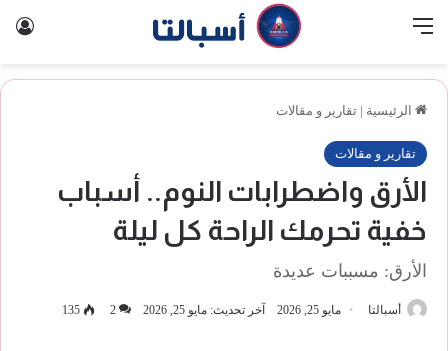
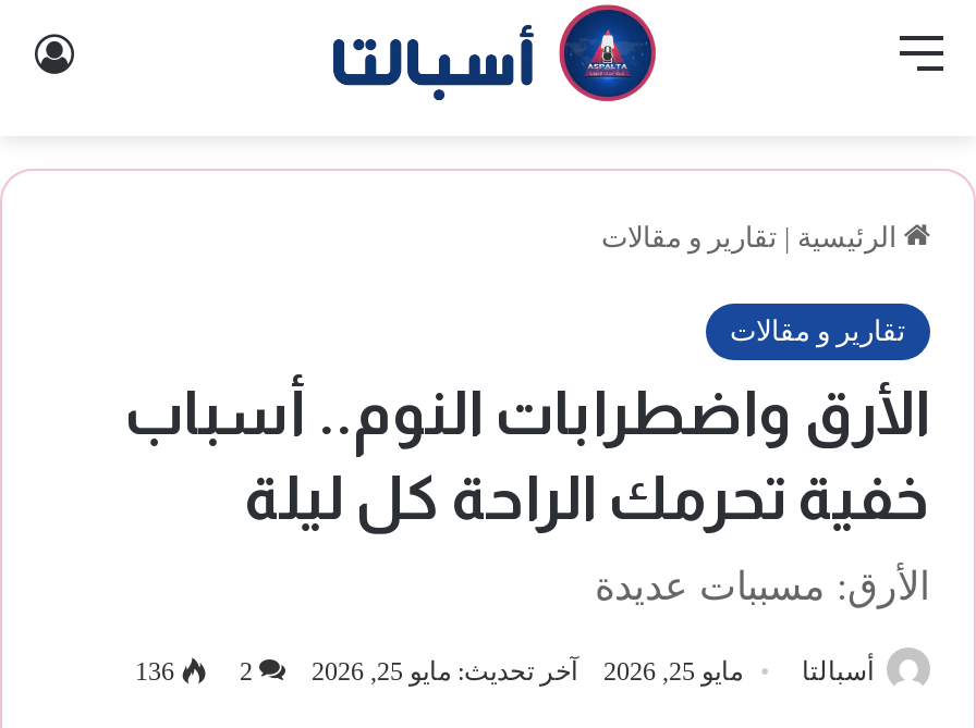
[62,303,80,317] 135 -> [135,656,174,687] 136

